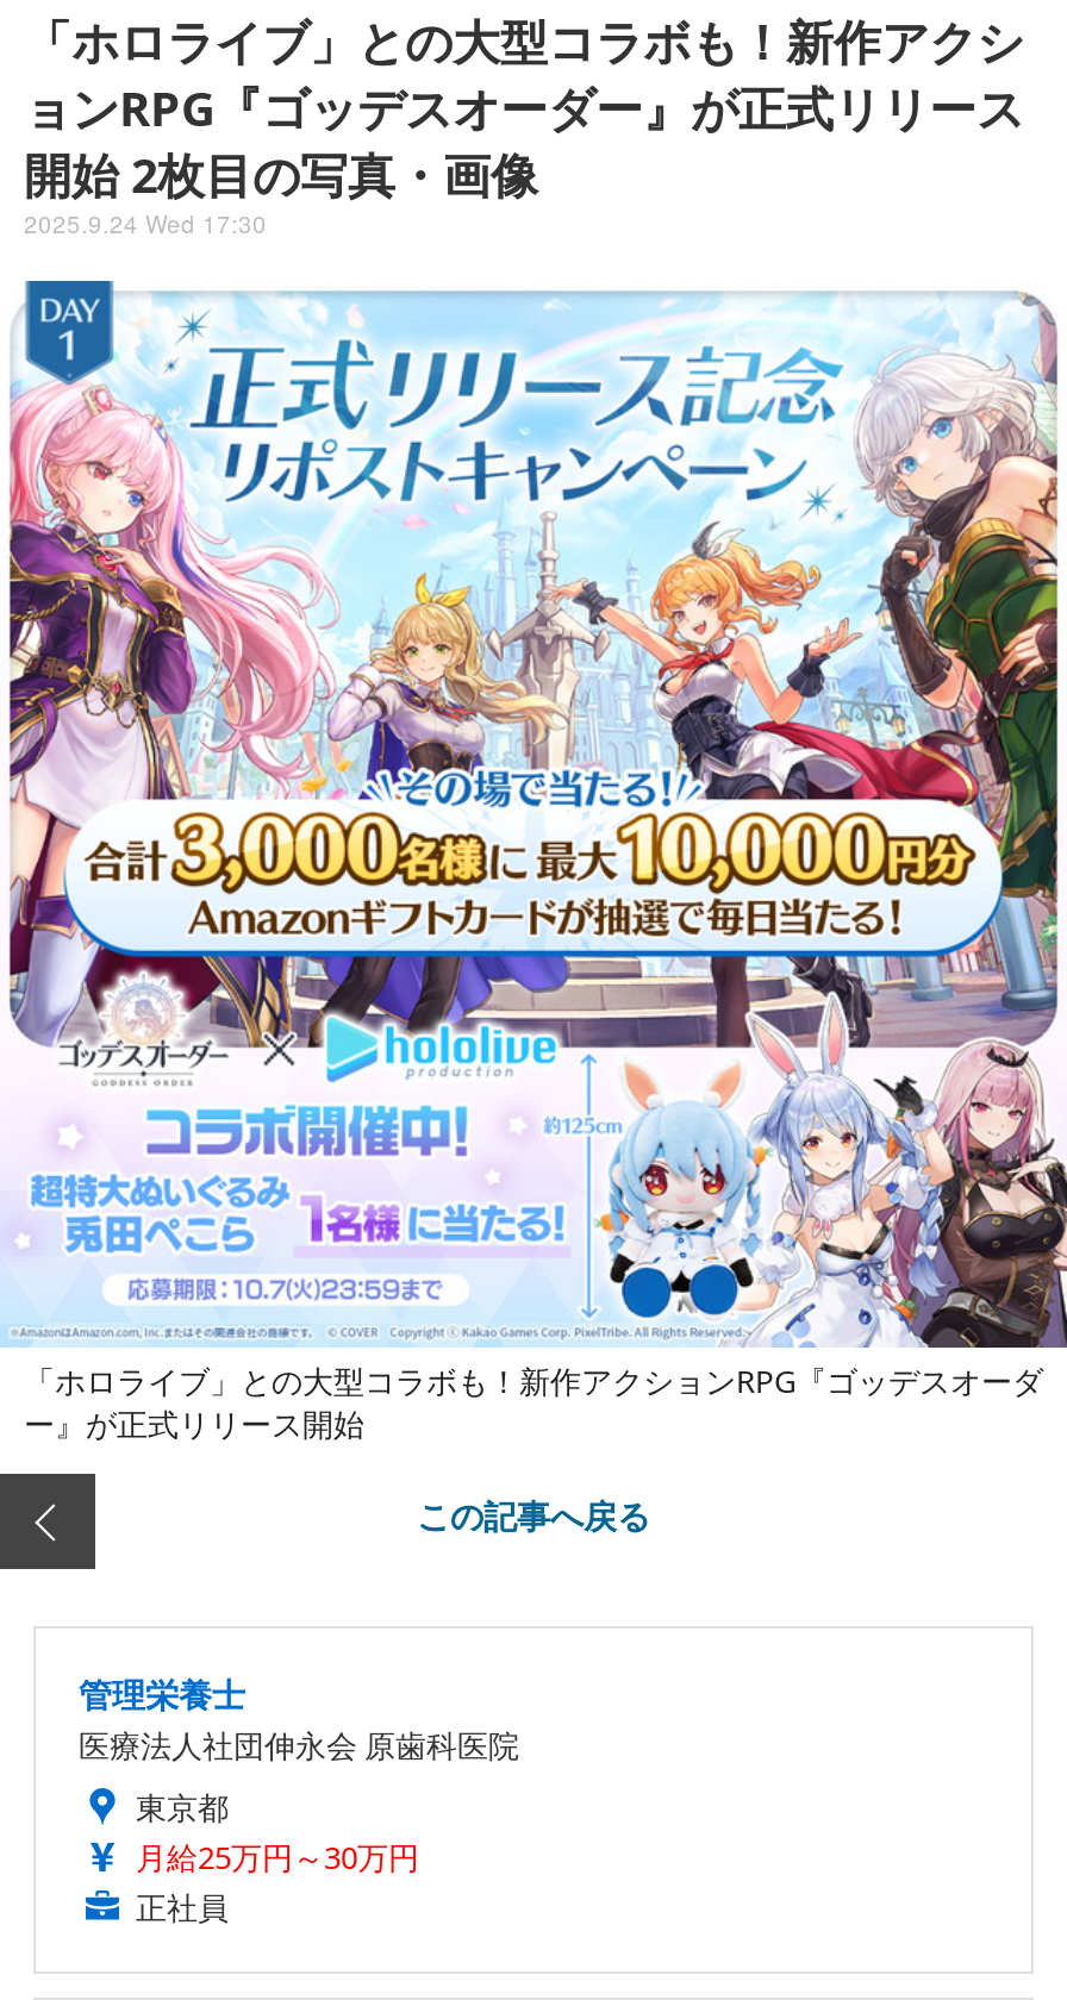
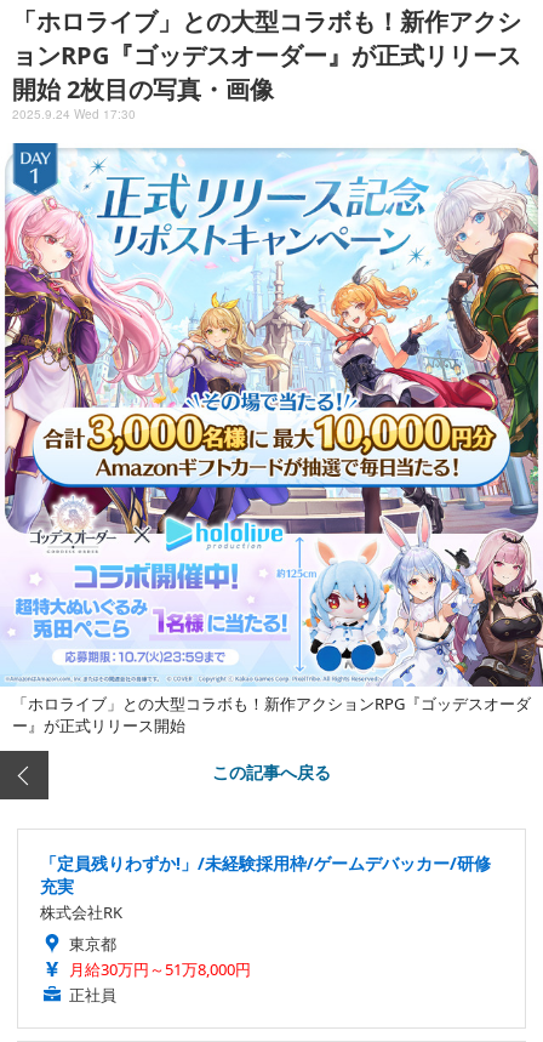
[79,1671,519,1767] 管理栄養士 | 医療法人社団伸永会 原歯科医院 -> [40,852,491,923] 「定員残りわずか!」/未経験採用枠/ゲームデバッカー/研修 | 充実 | 株式会社RK
[136,1836,419,1879] 月給25万円～30万円 -> [69,958,251,980] 月給30万円～51万8,000円

